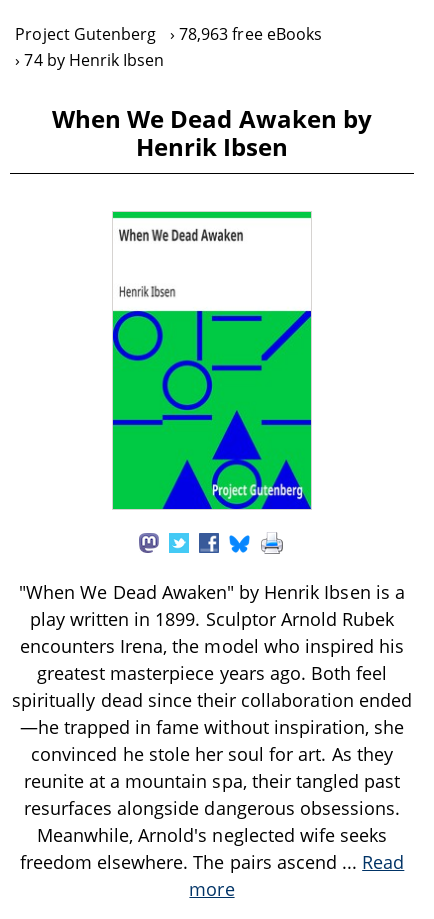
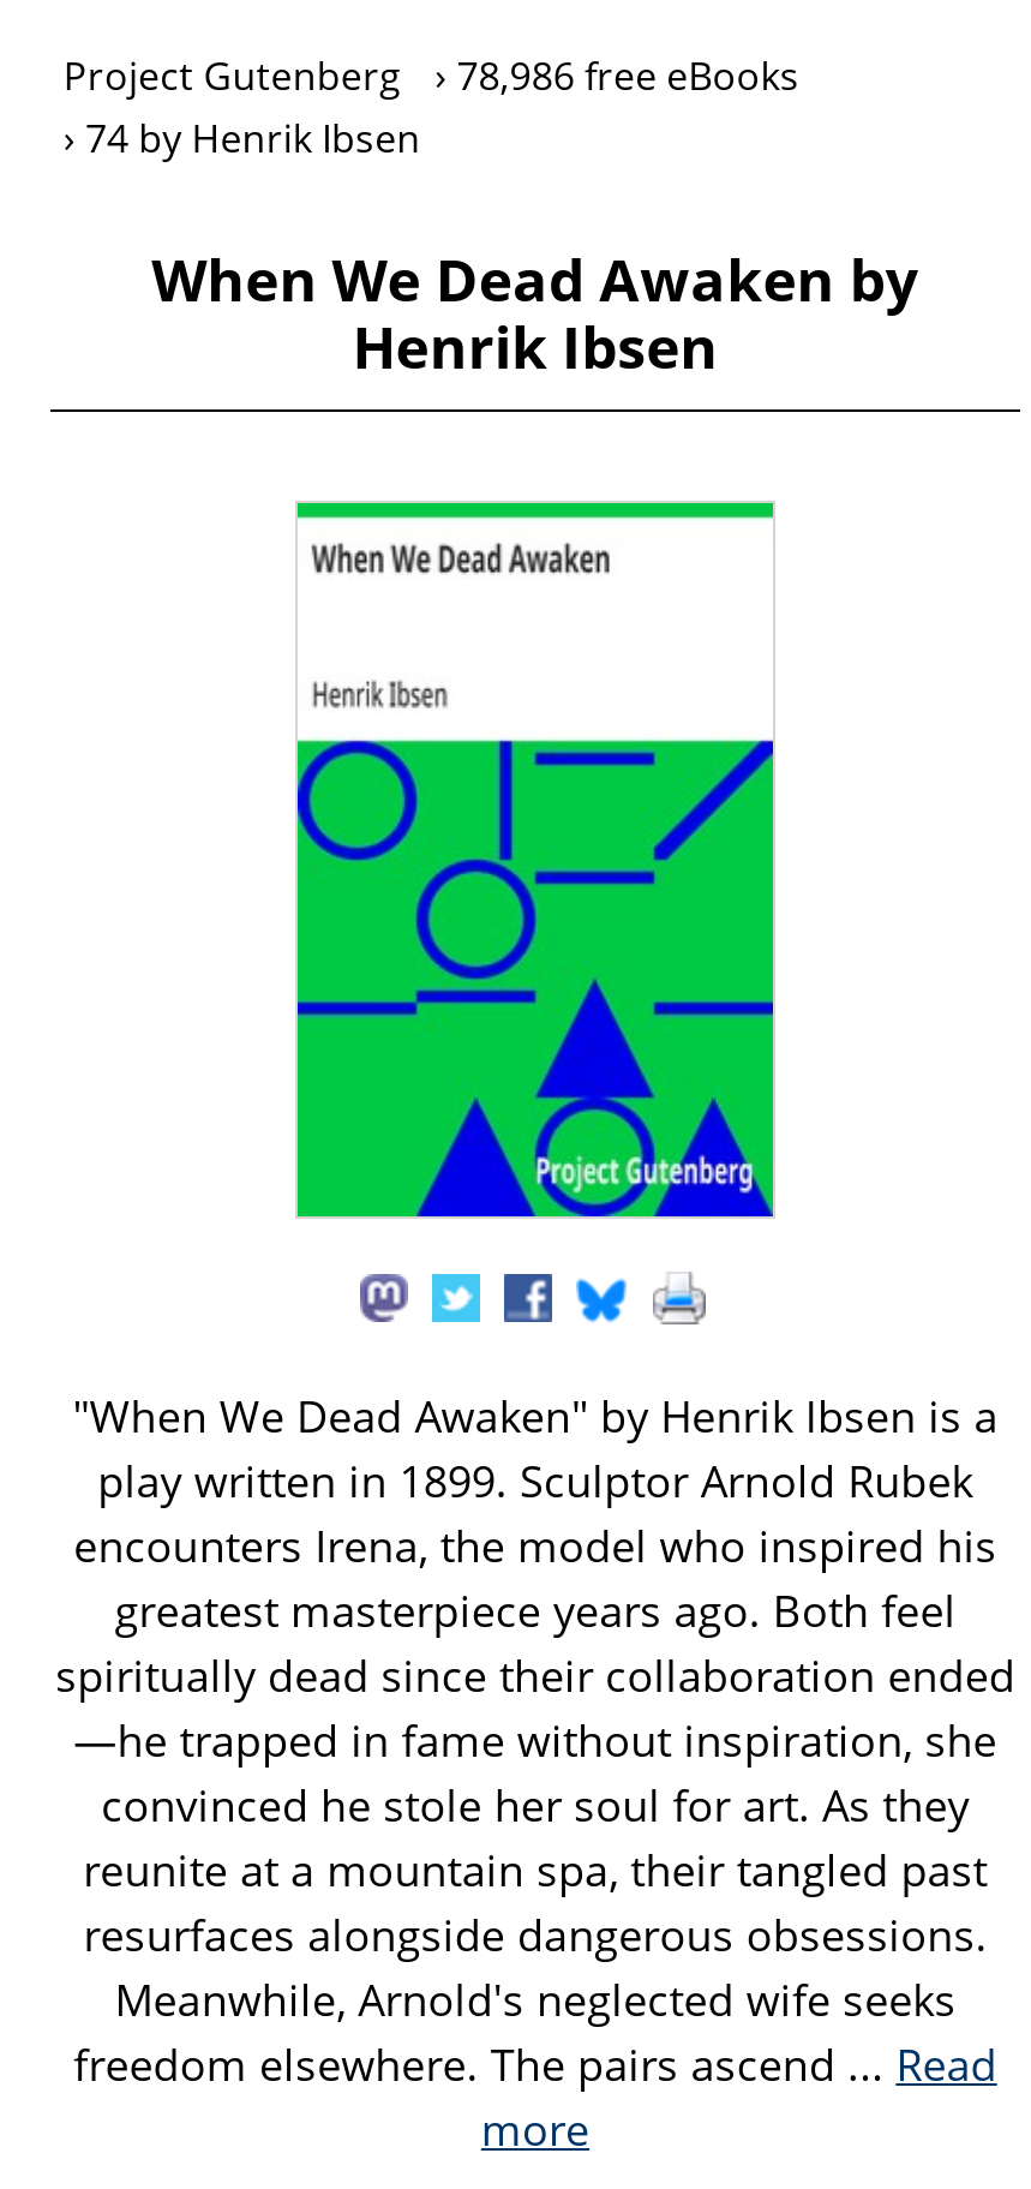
[15,23,322,45] Project Gutenberg 78,963 free eBooks -> [63,49,799,102] Project Gutenberg 78,986 free eBooks

